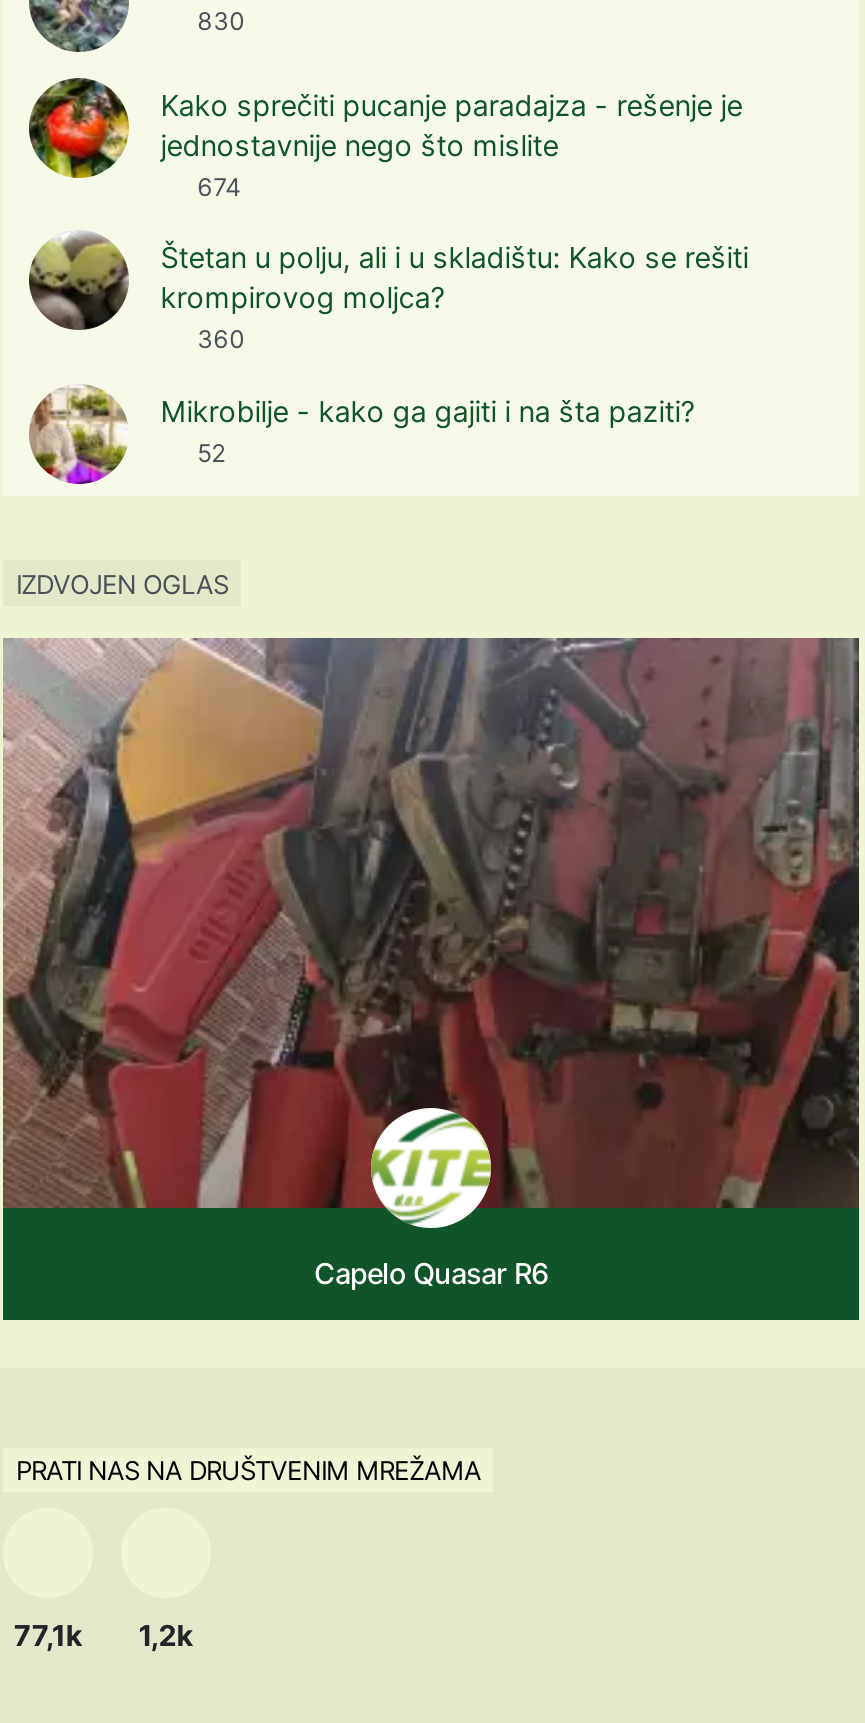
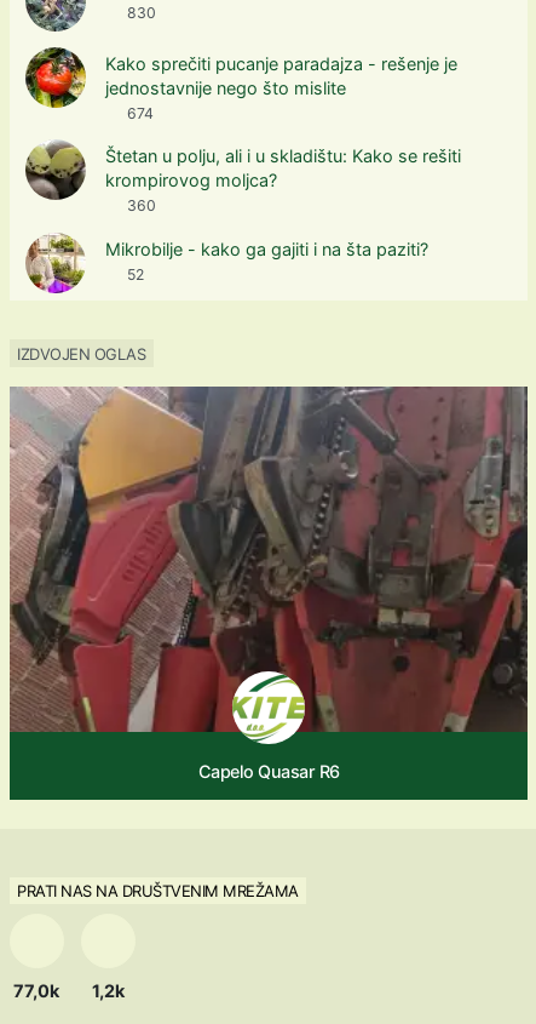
[14,1619,192,1653] 77,1k 1,2k -> [14,981,124,1001] 77,0k 1,2k

